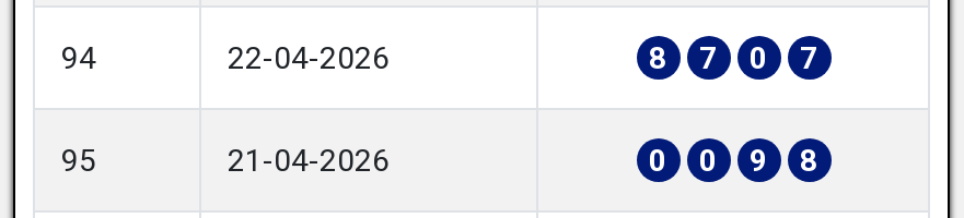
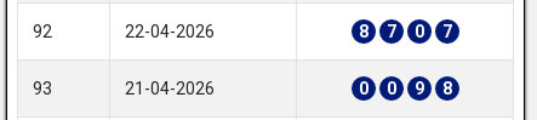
[61,40,96,75] 94 -> [33,21,52,41] 92
[61,142,96,177] 95 -> [33,78,52,98] 93

